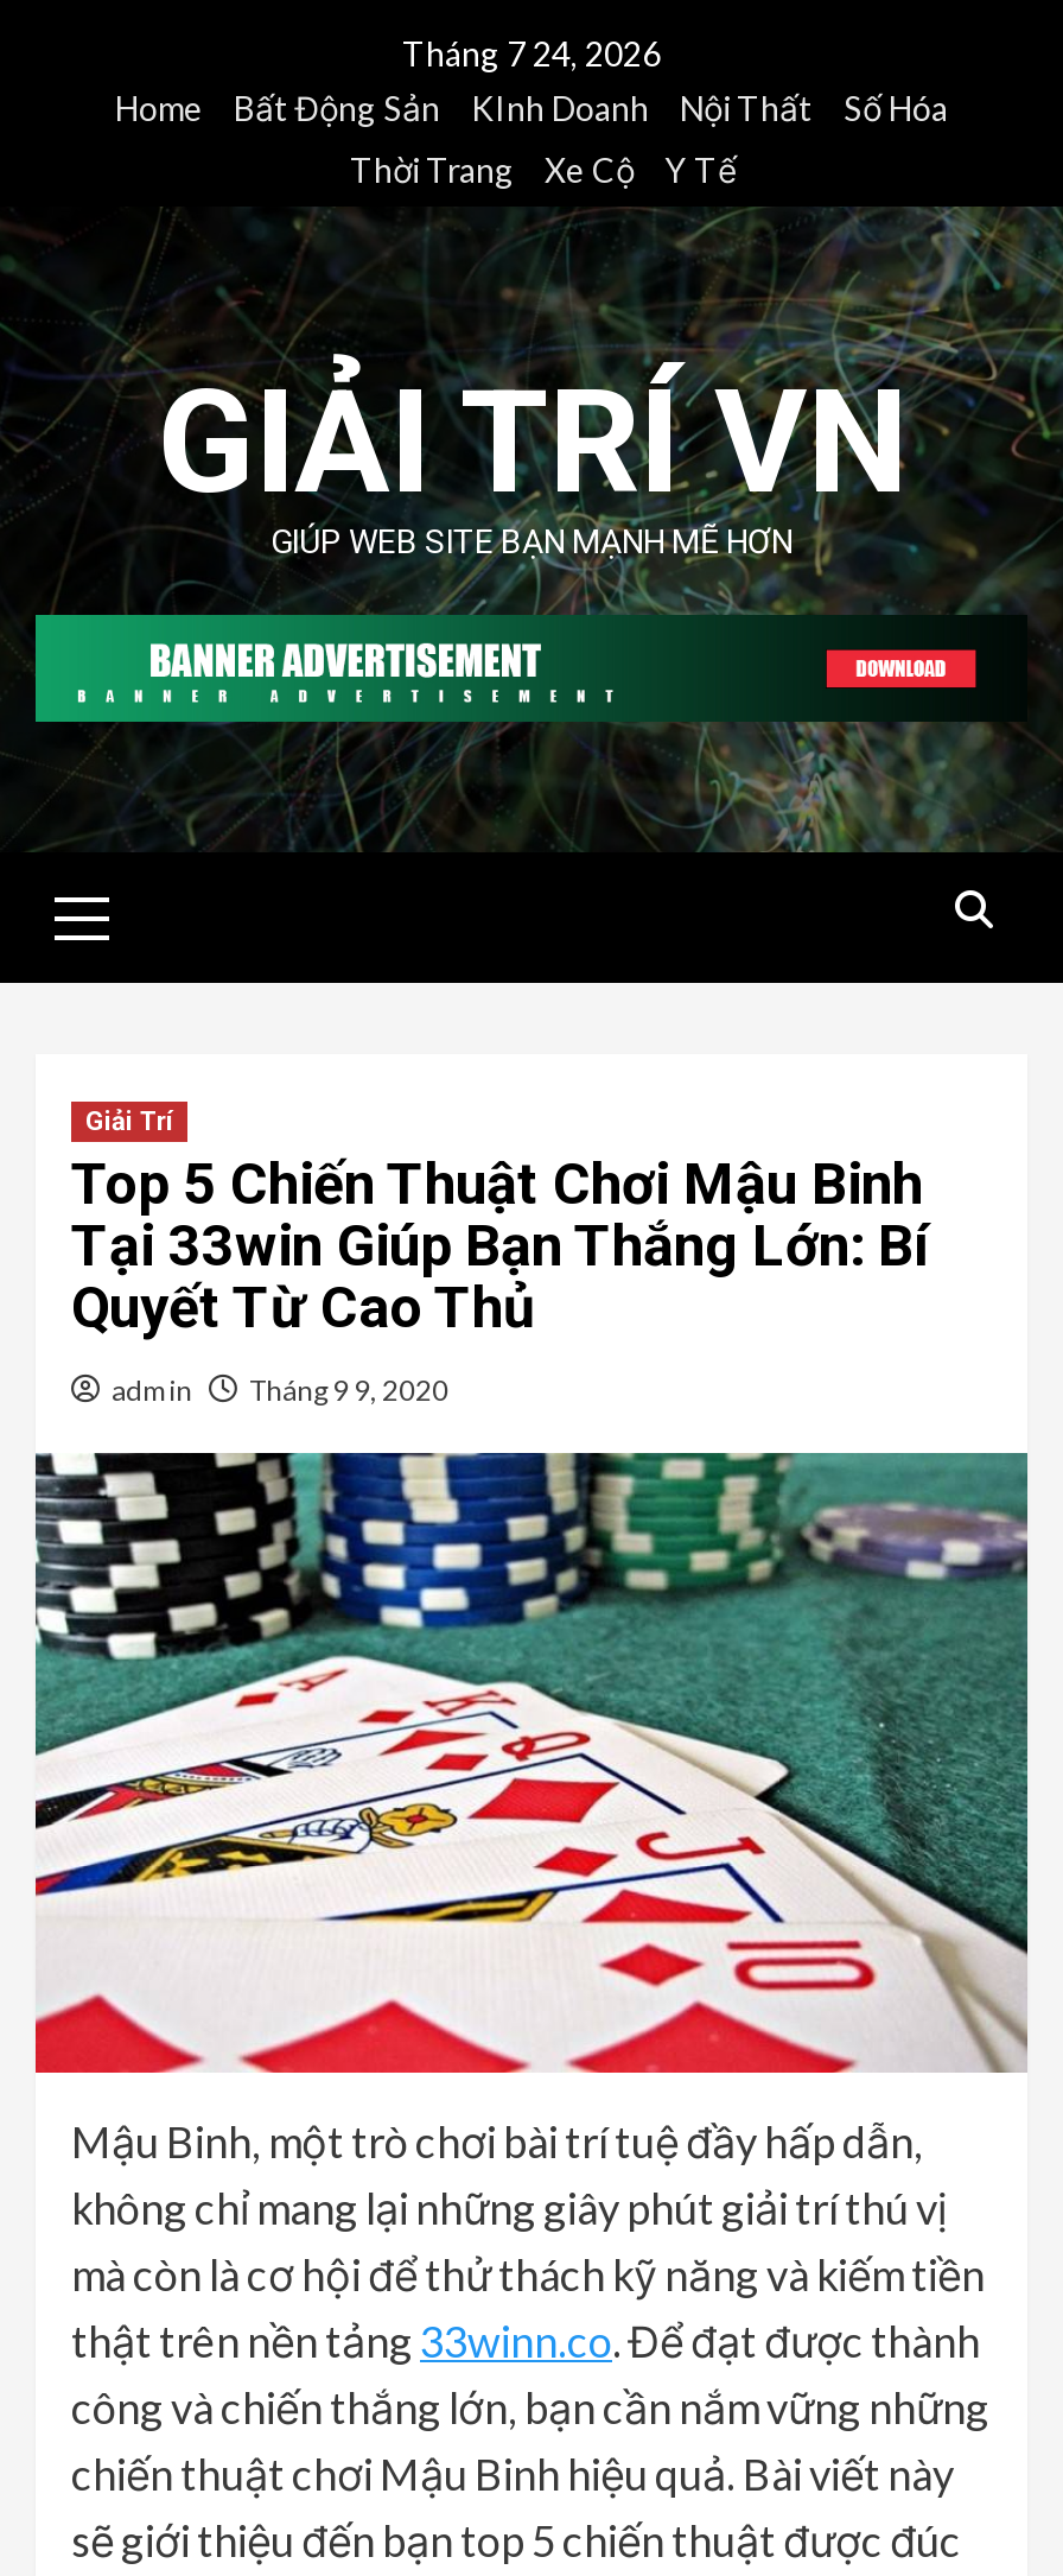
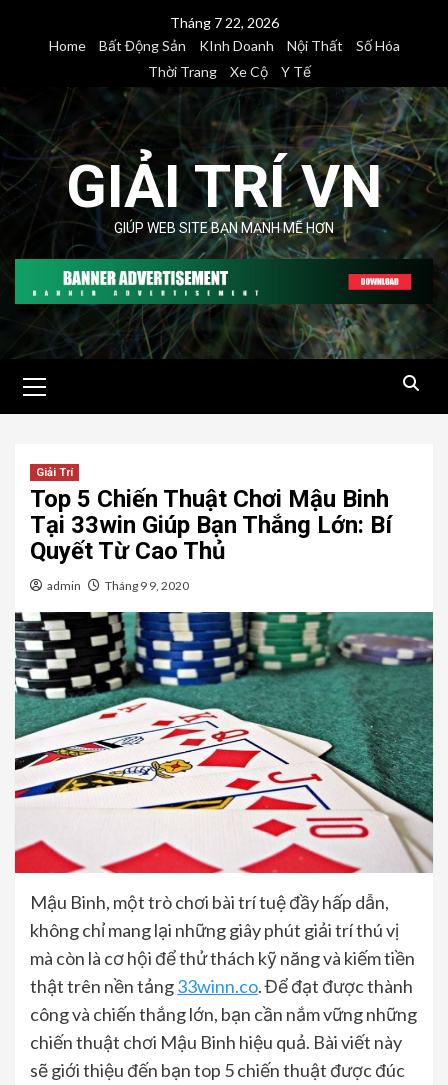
[402,33,661,74] Tháng 7 24, 2026 -> [169,14,278,31] Tháng 7 22, 2026

